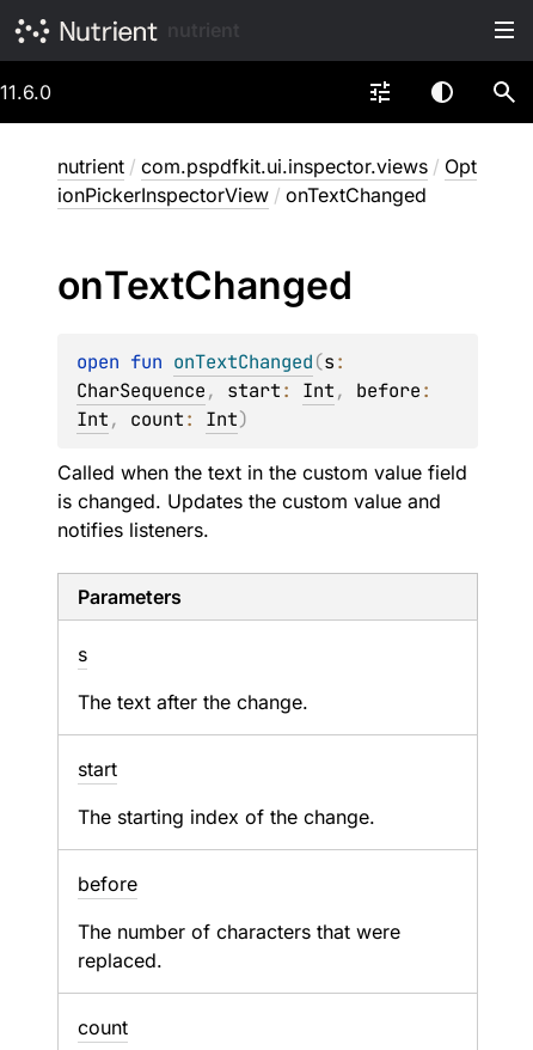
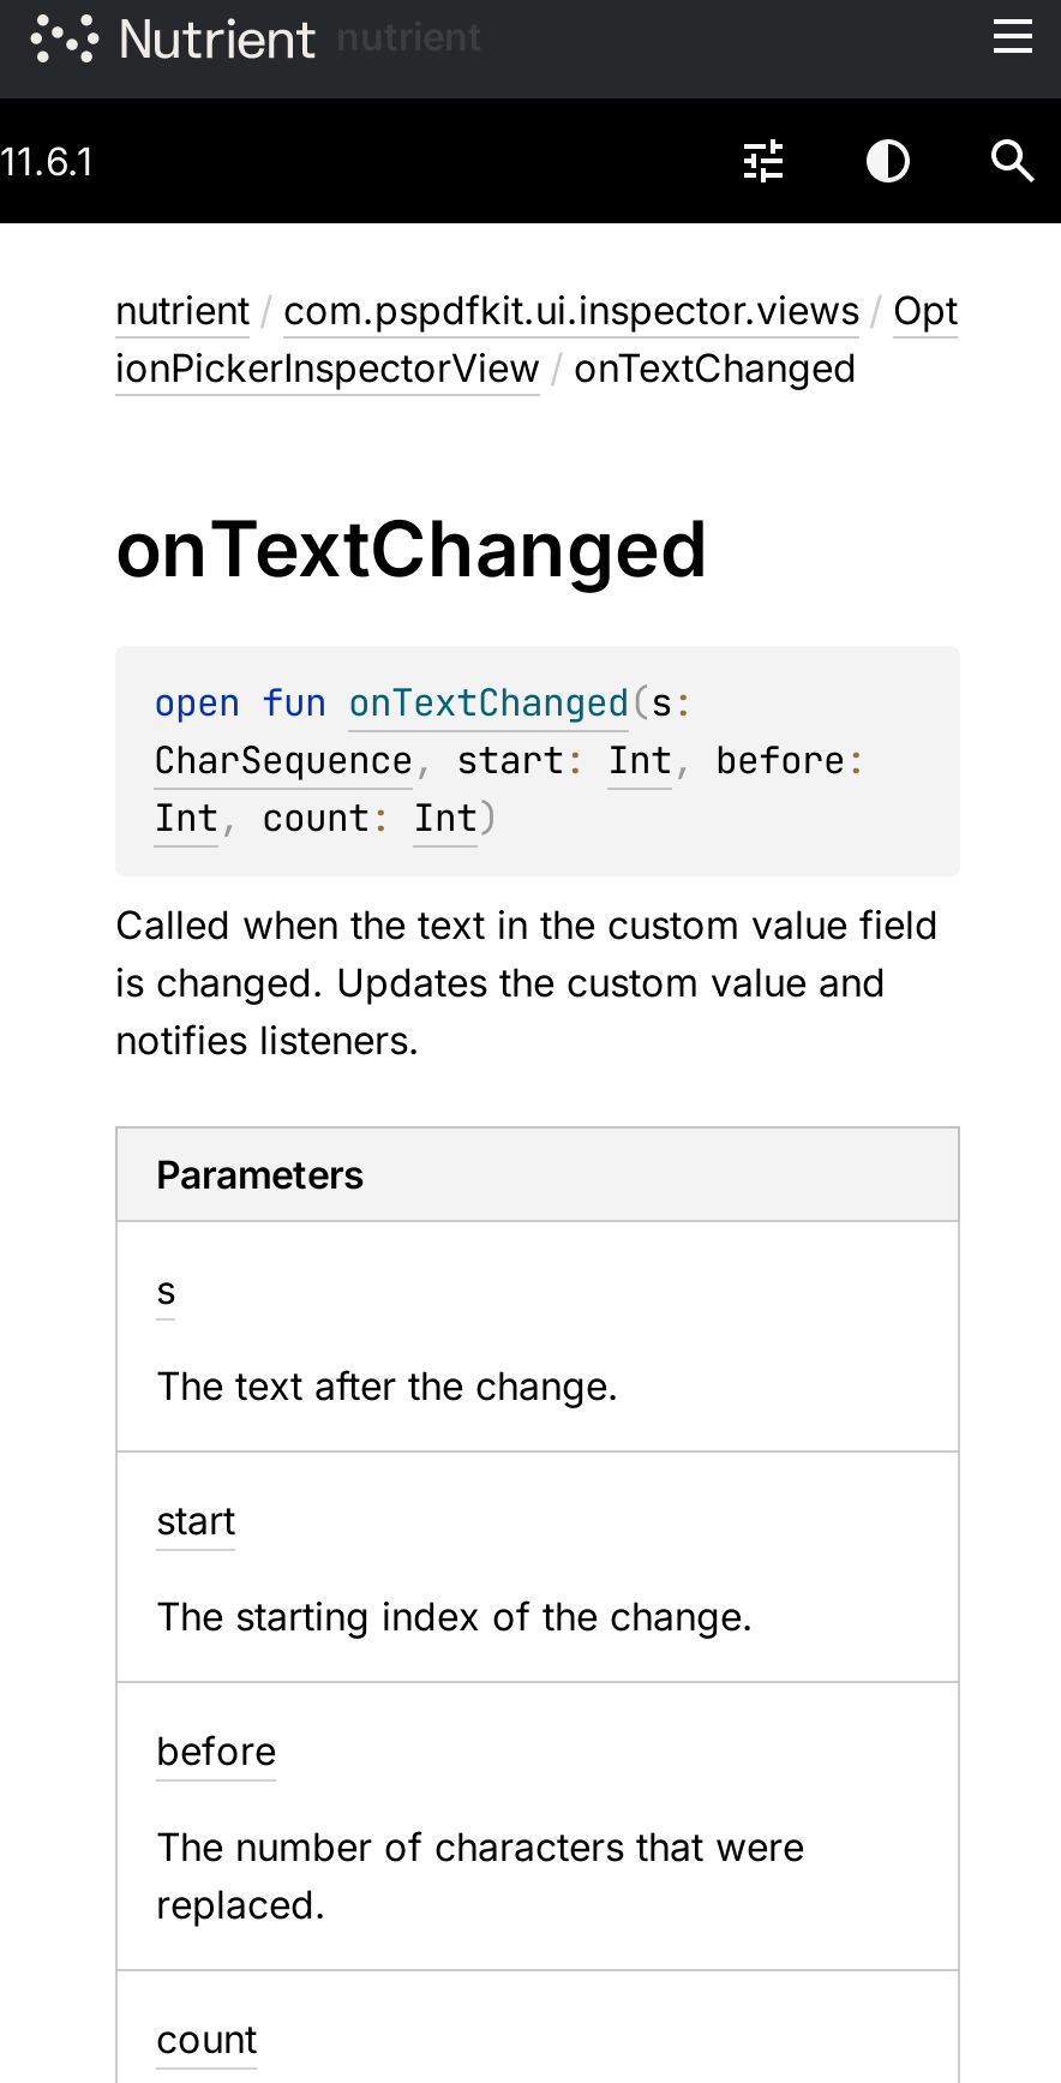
[0,80,51,104] 11.6.0 -> [0,137,94,185] 11.6.1

